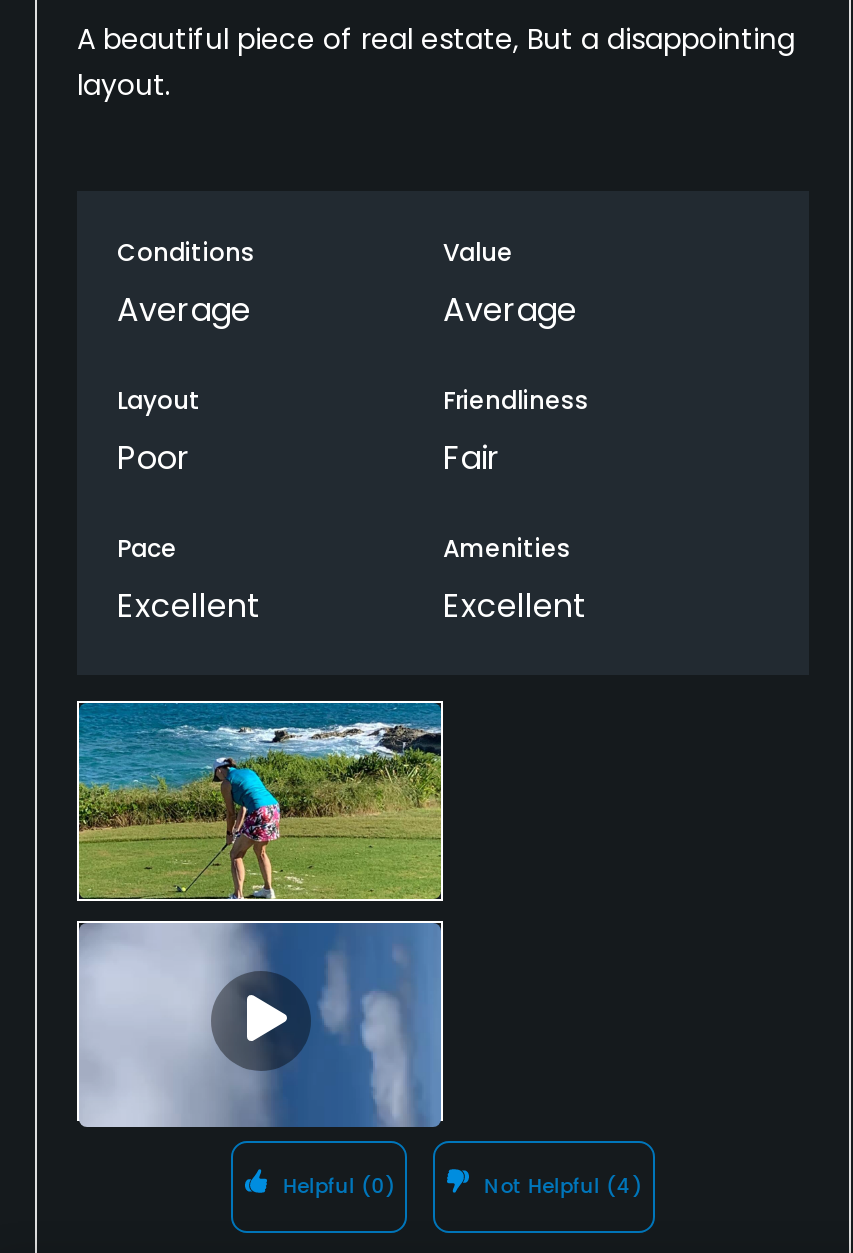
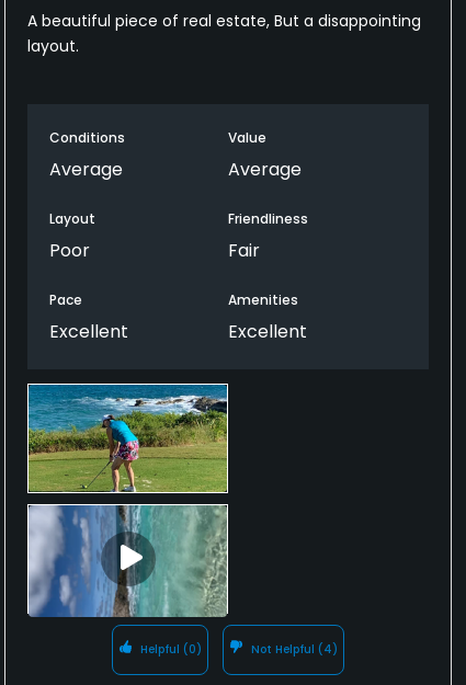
[79,921,441,1129] [image] -> [29,504,228,618] [image]

